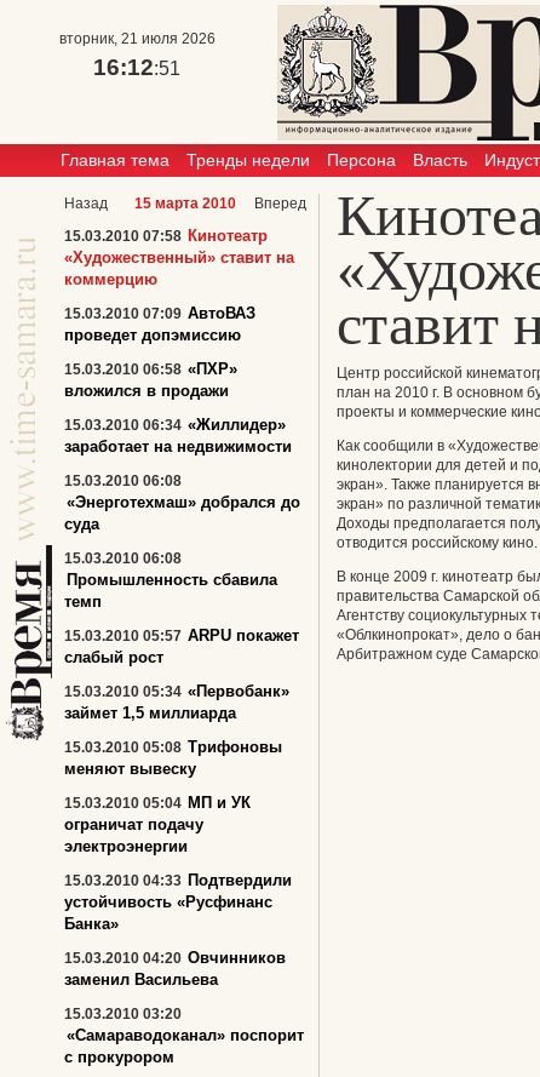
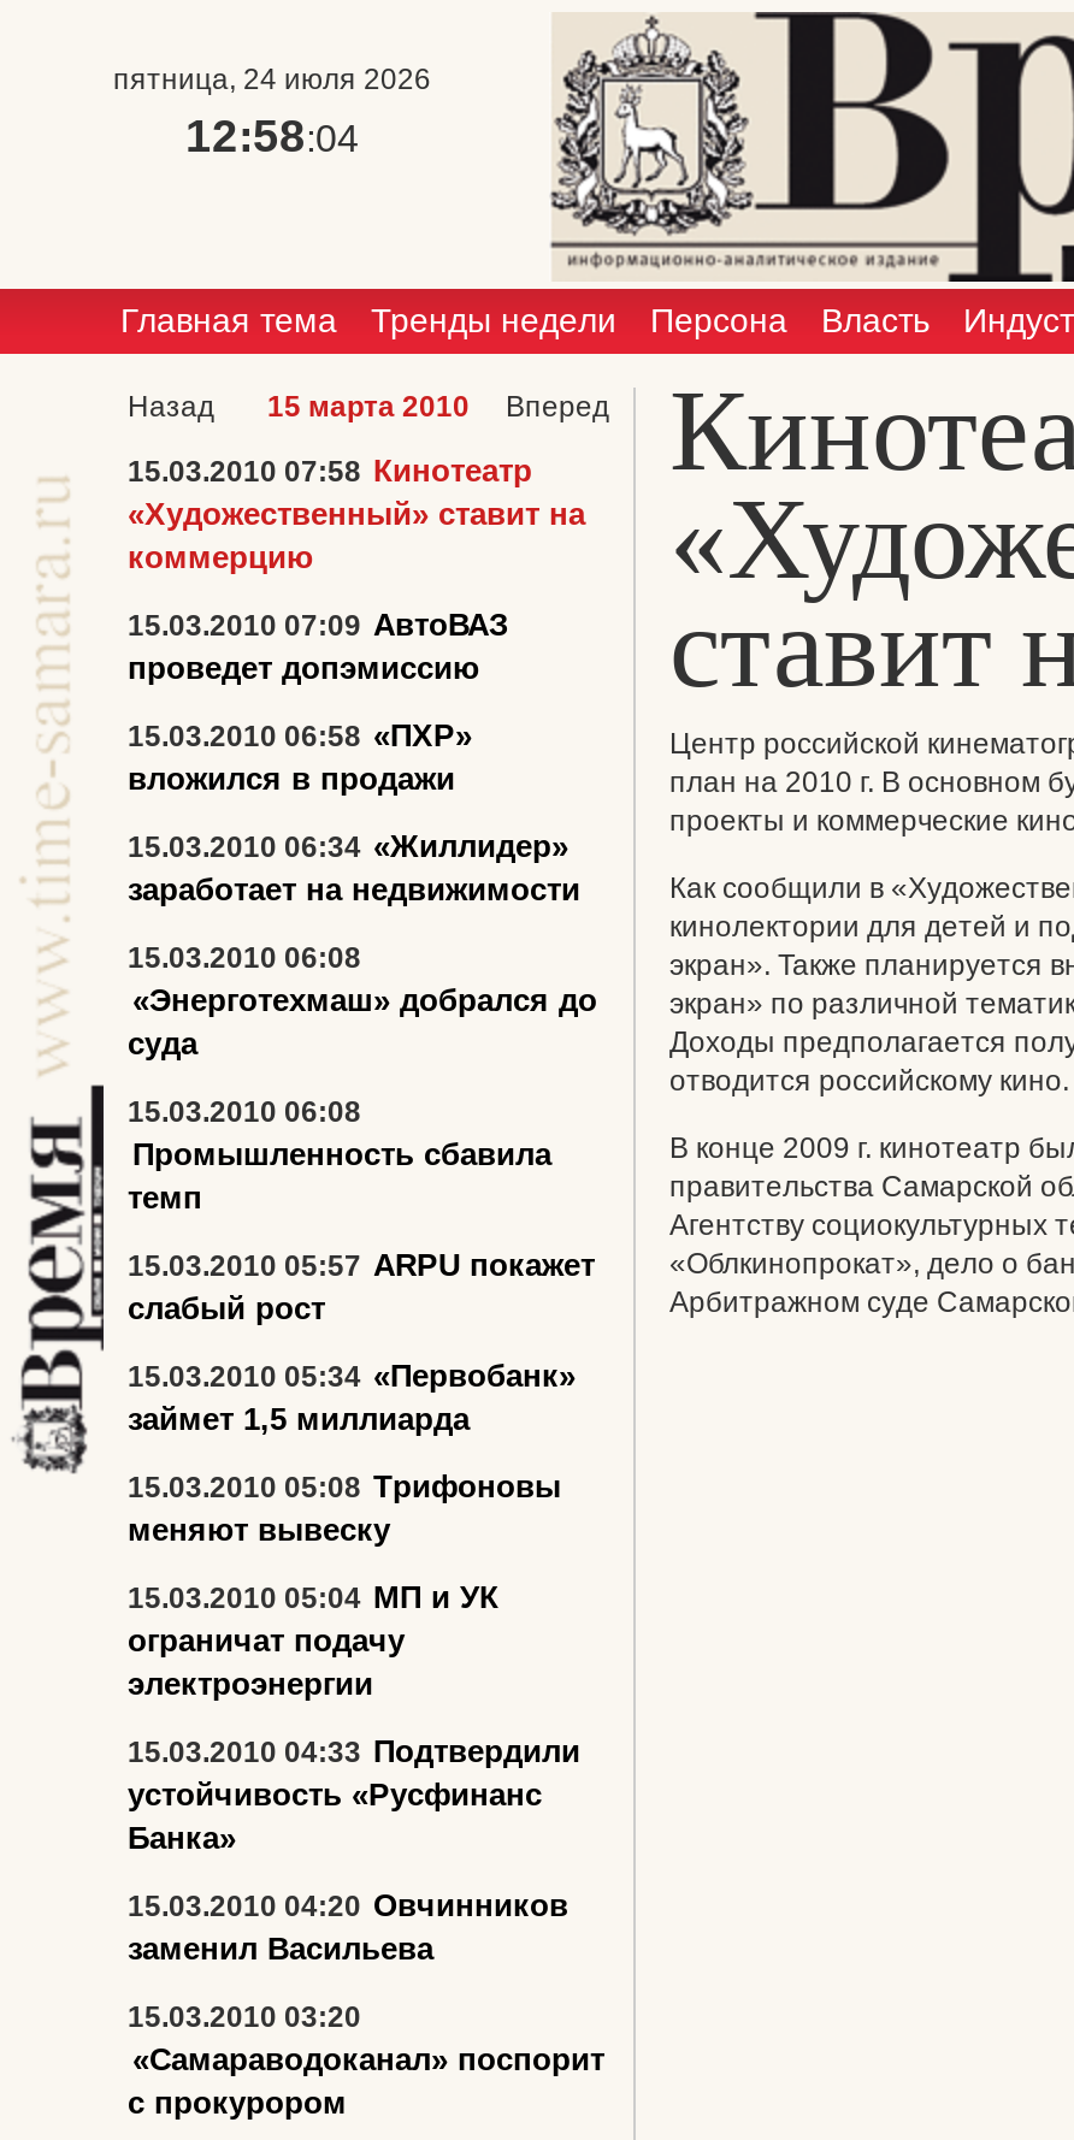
[59,30,215,47] вторник, 21 июля 2026 -> [113,63,431,96] пятница, 24 июля 2026
[93,55,180,80] 16:12:51 -> [185,111,359,161] 12:58:04

